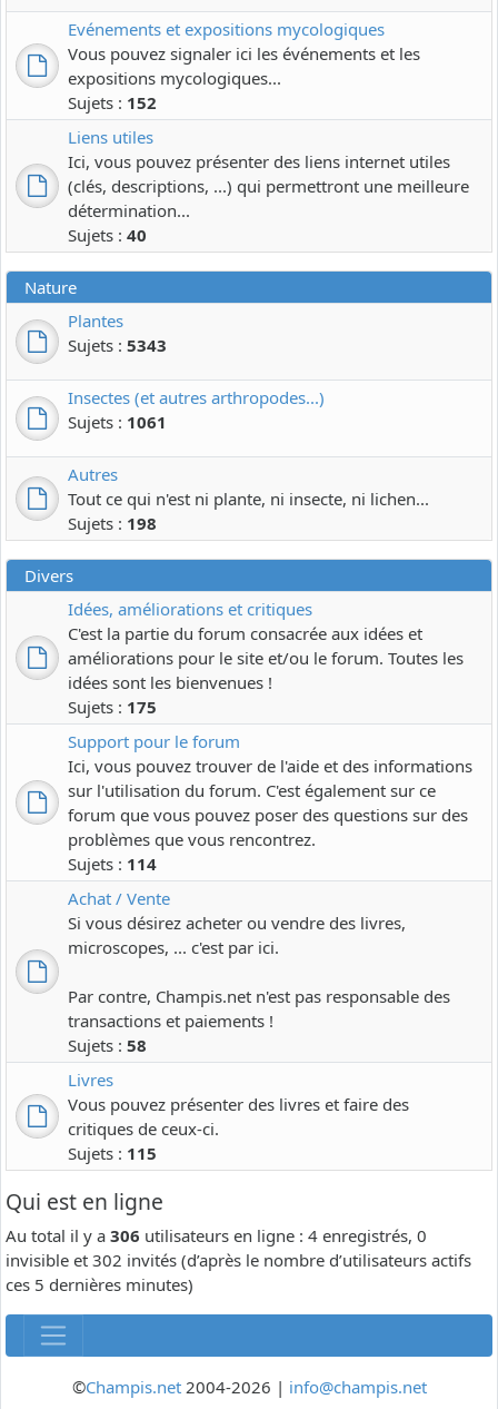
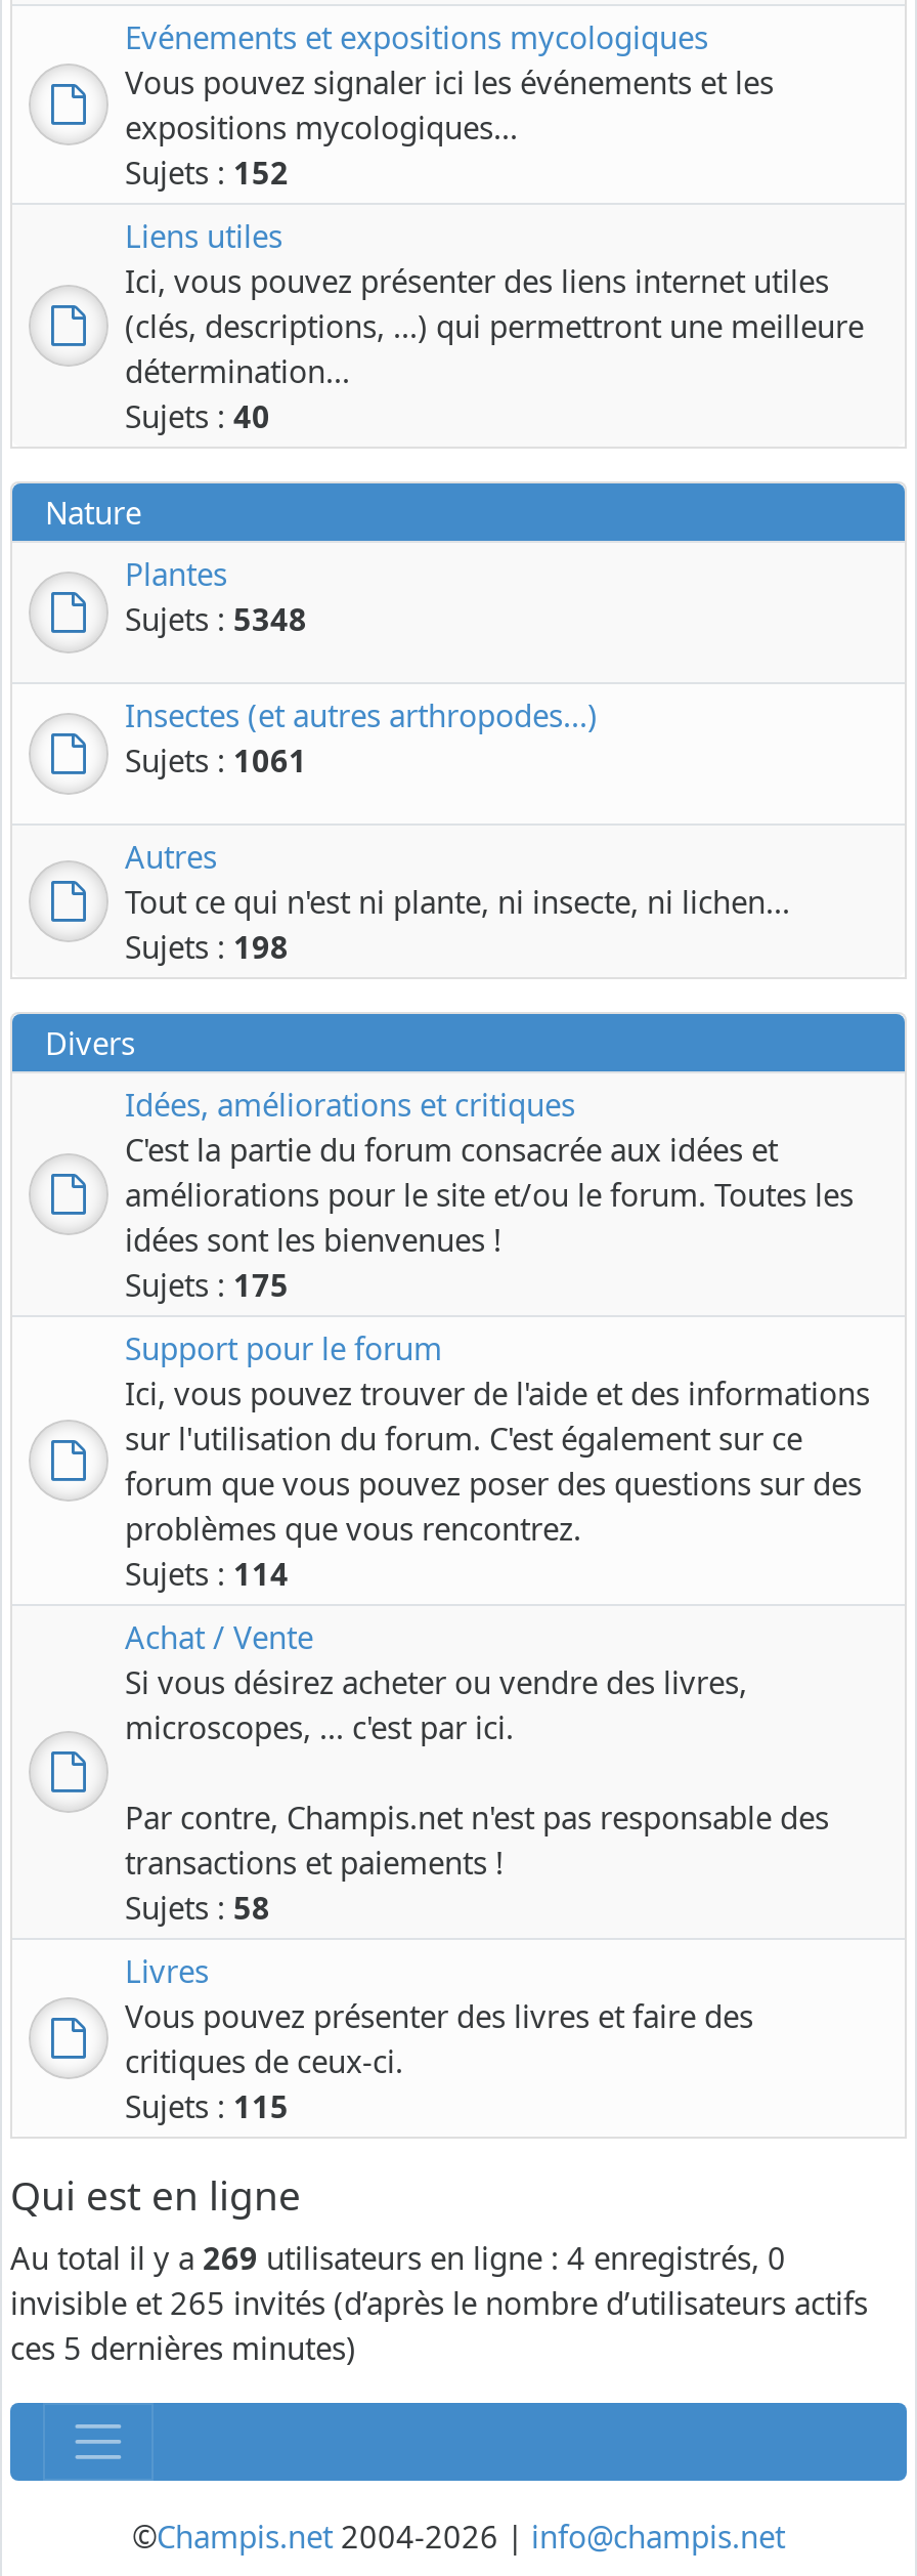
[68,334,167,356] Sujets : 5343 -> [125,598,307,639] Sujets : 5348
[6,1224,427,1247] Au total il y a 306 utilisateurs en ligne : 4 enregistrés, 0 -> [10,2237,786,2278] Au total il y a 269 utilisateurs en ligne : 4 enregistrés, 0
[6,1249,471,1271] invisible et 302 invités (d’après le nombre d’utilisateurs actifs -> [10,2282,868,2323] invisible et 265 invités (d’après le nombre d’utilisateurs actifs

